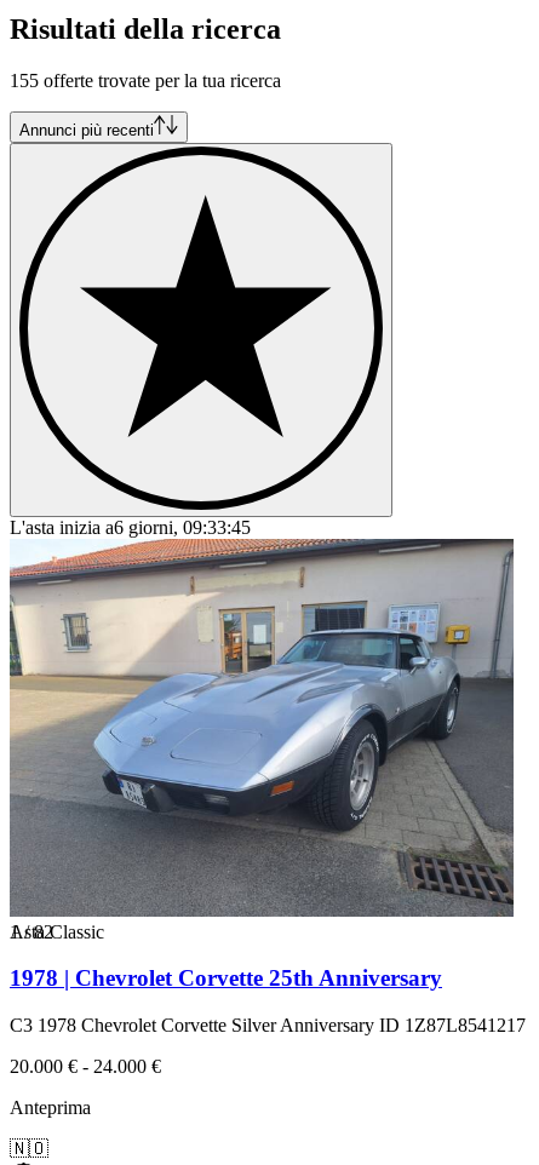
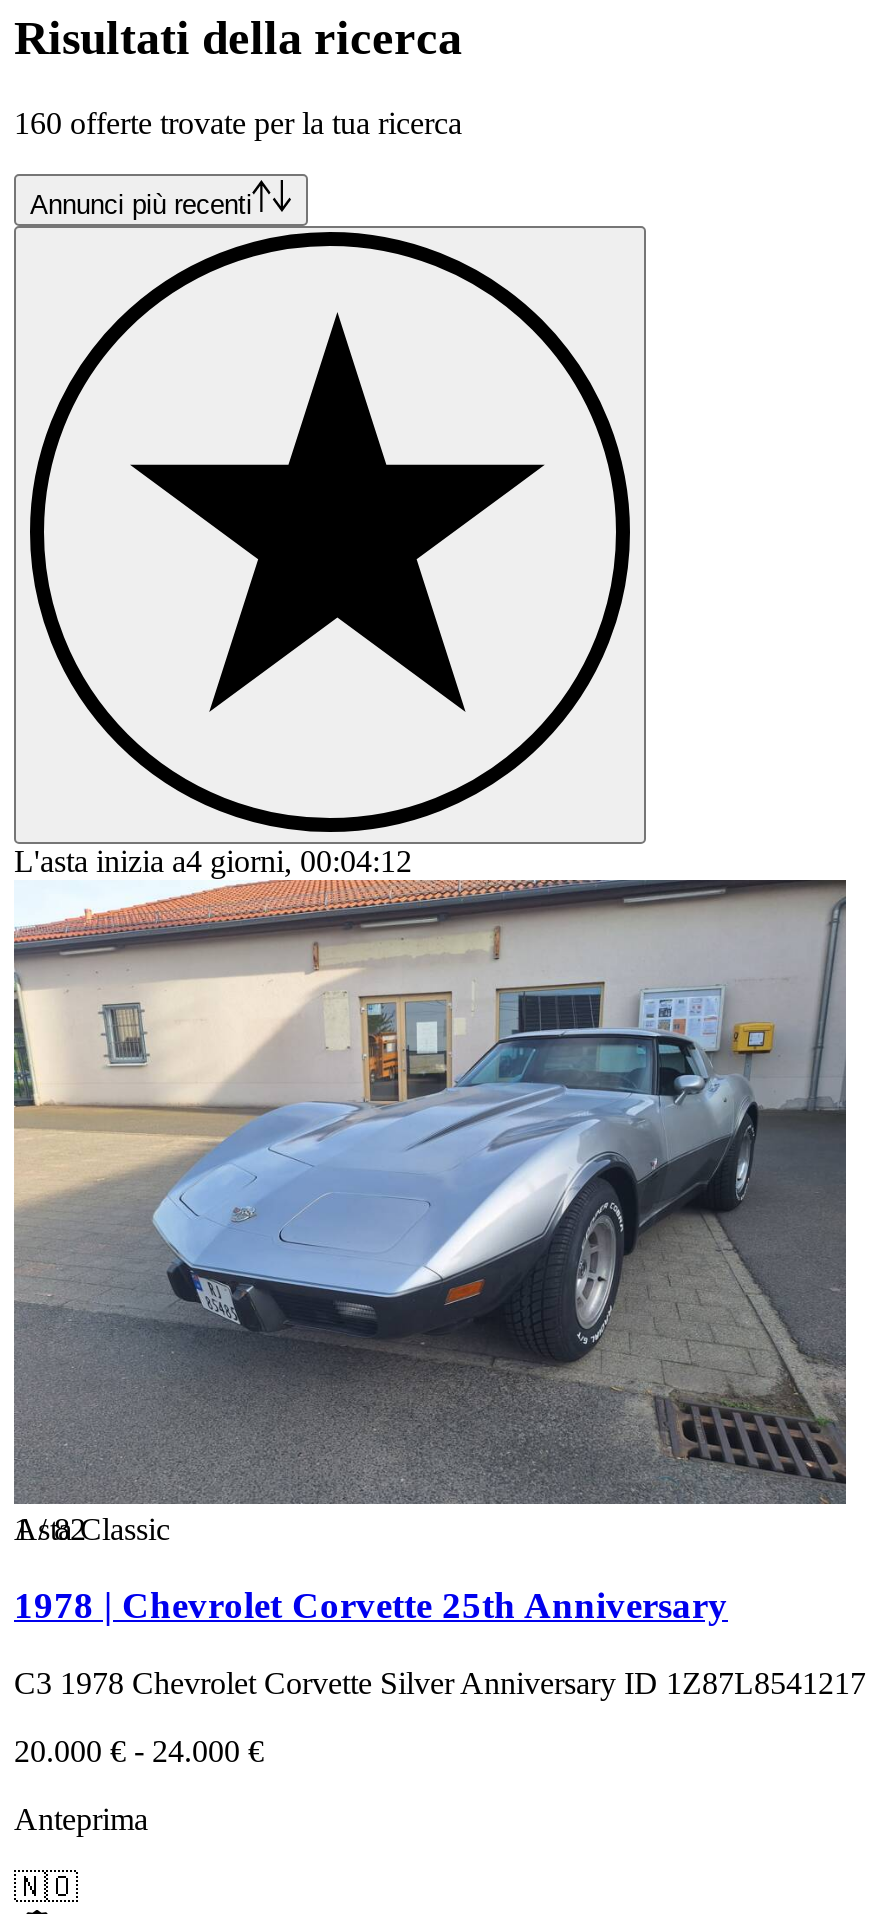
[10,70,281,91] 155 offerte trovate per la tua ricerca -> [14,106,462,140] 160 offerte trovate per la tua ricerca
[10,517,251,537] L'asta inizia a6 giorni, 09:33:45 -> [14,844,412,878] L'asta inizia a4 giorni, 00:04:12

